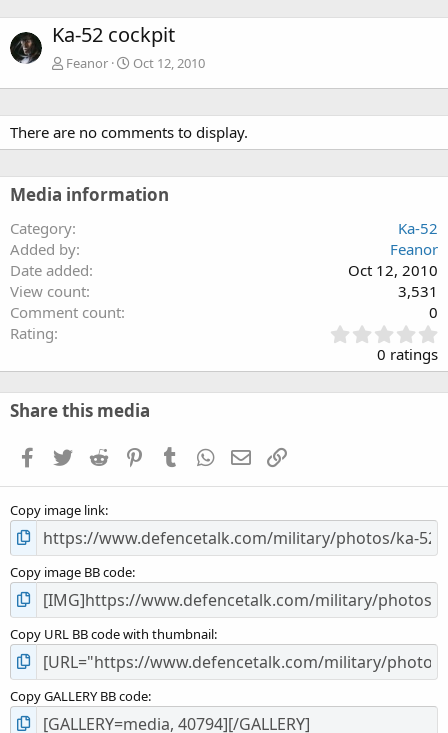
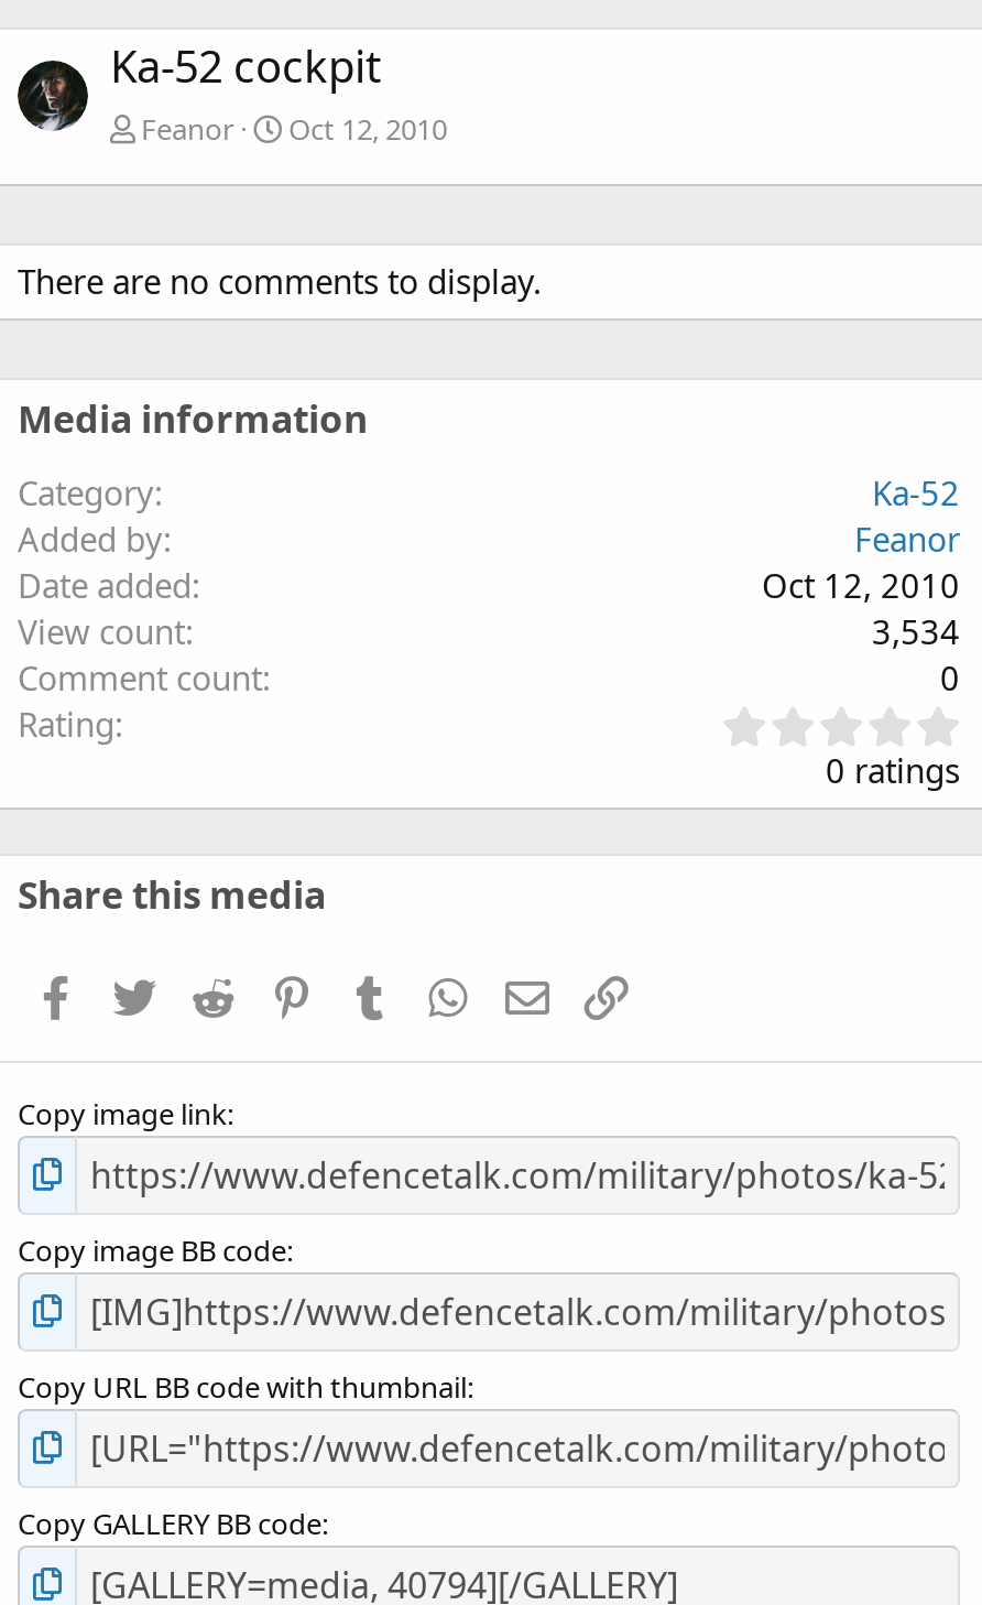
[398,281,438,301] 3,531 -> [872,609,960,653] 3,534

